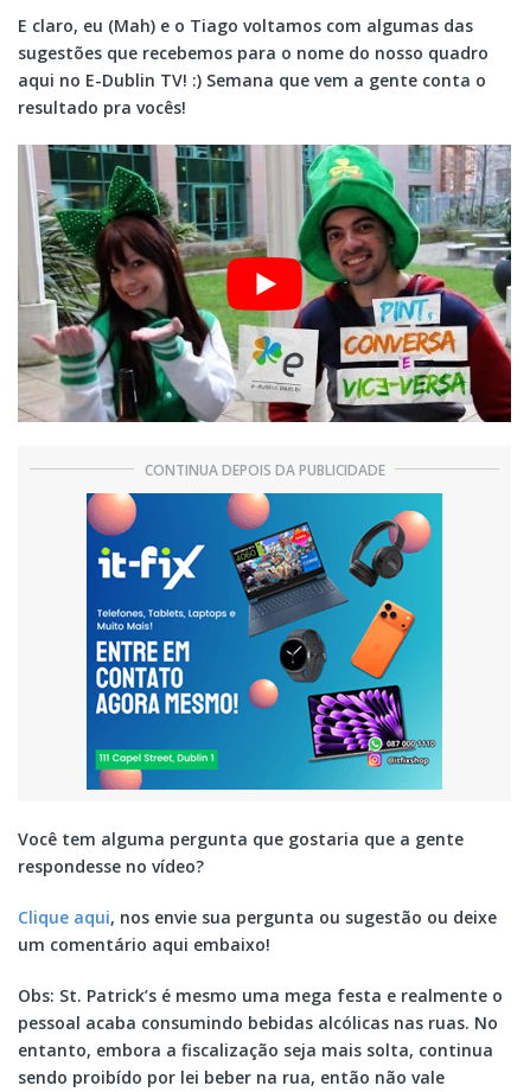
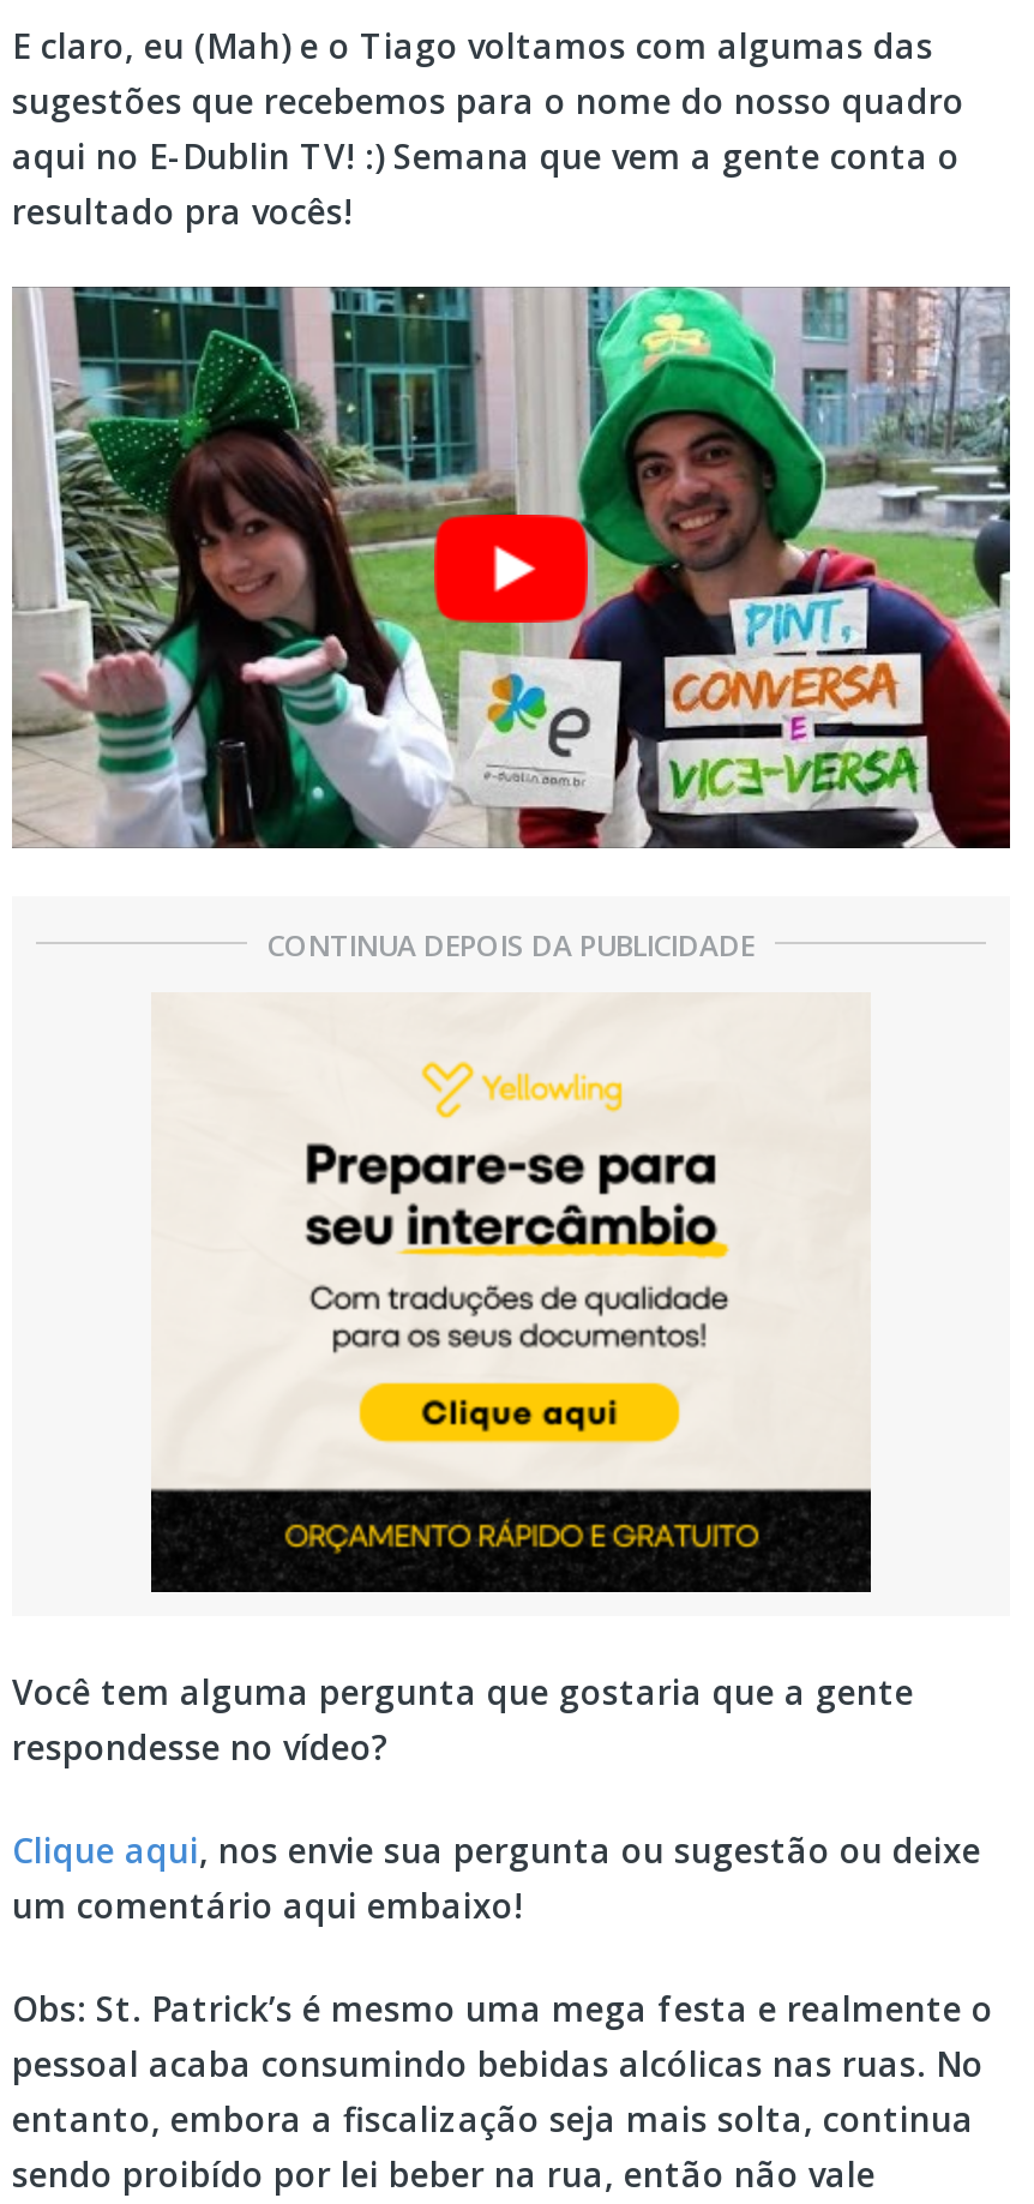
[85,492,443,791] [image] -> [149,992,873,1595] [image]

